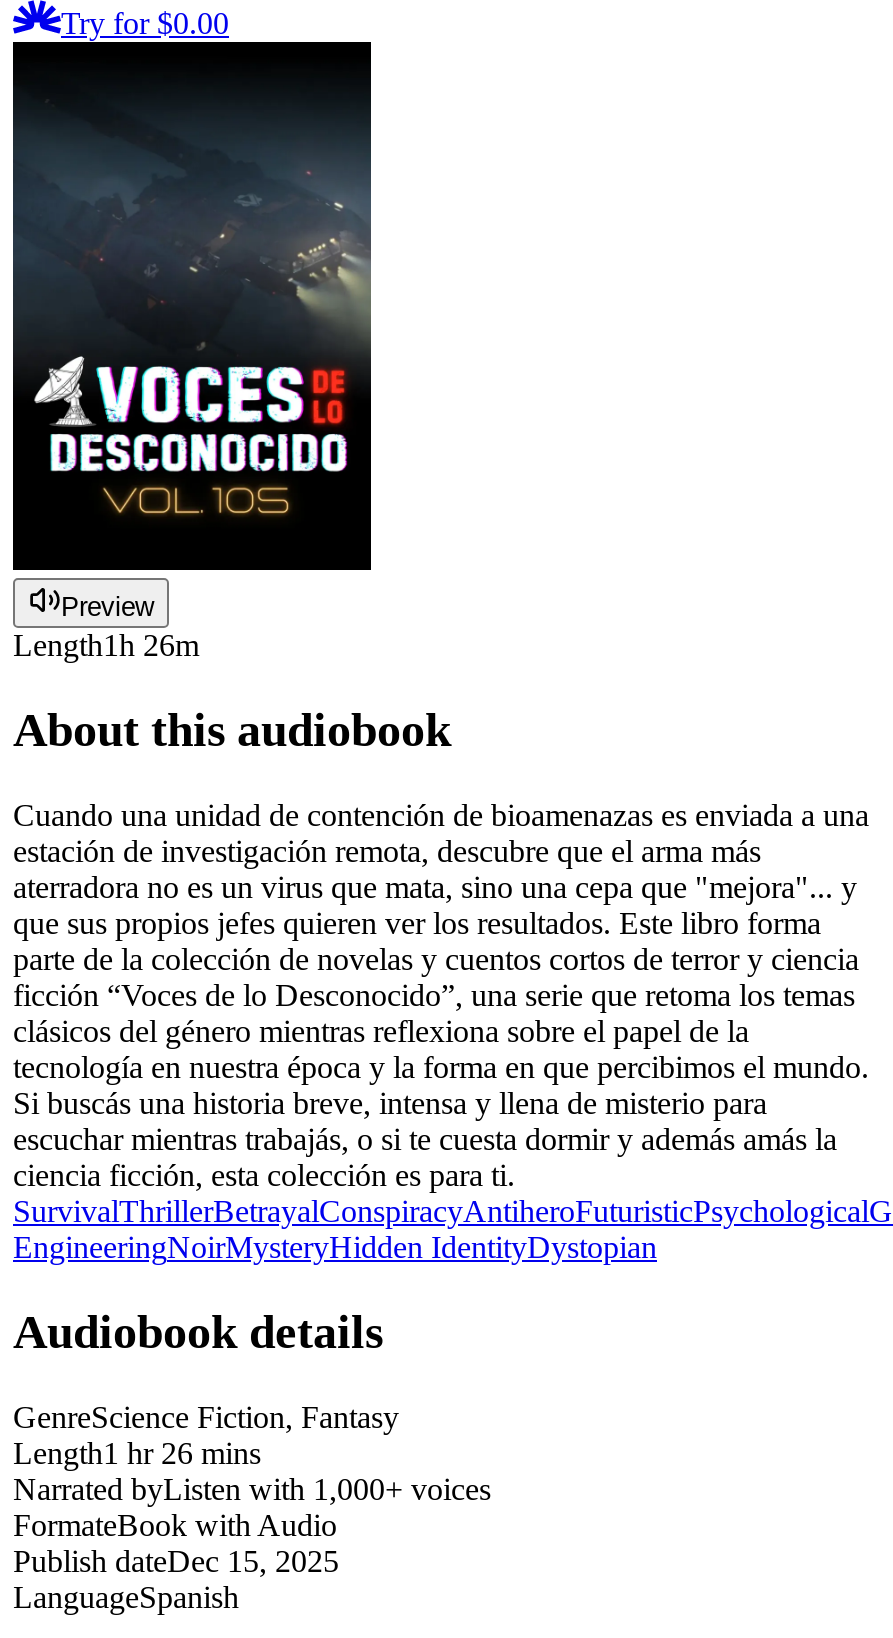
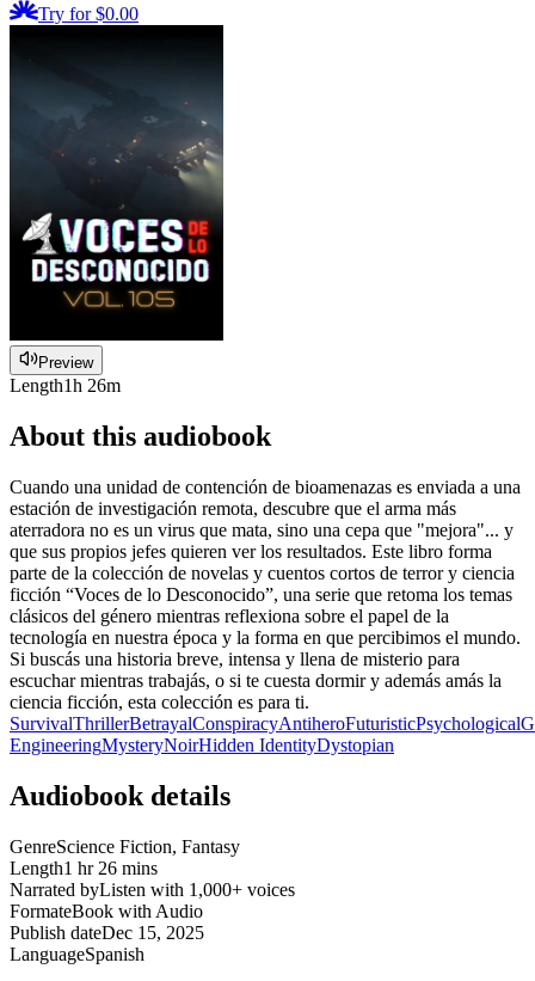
[13,1231,657,1265] EngineeringNoirMysteryHidden IdentityDystopian -> [10,735,394,756] EngineeringMysteryNoirHidden IdentityDystopian

